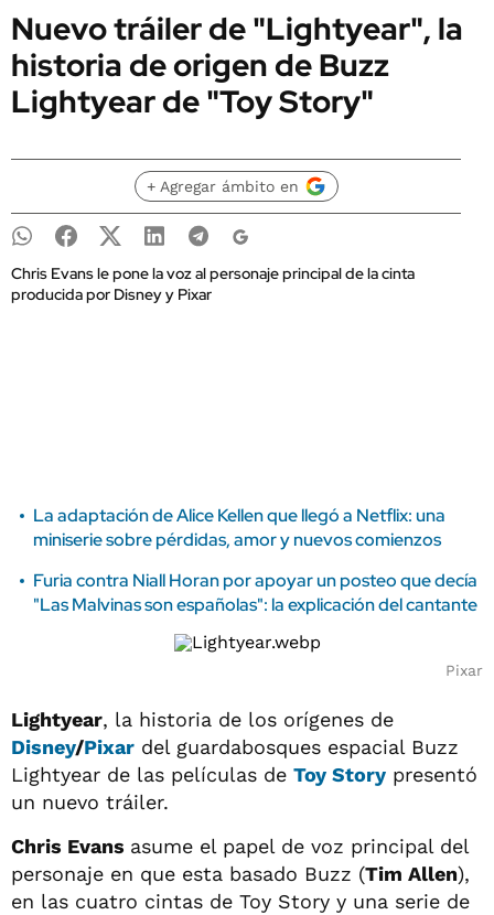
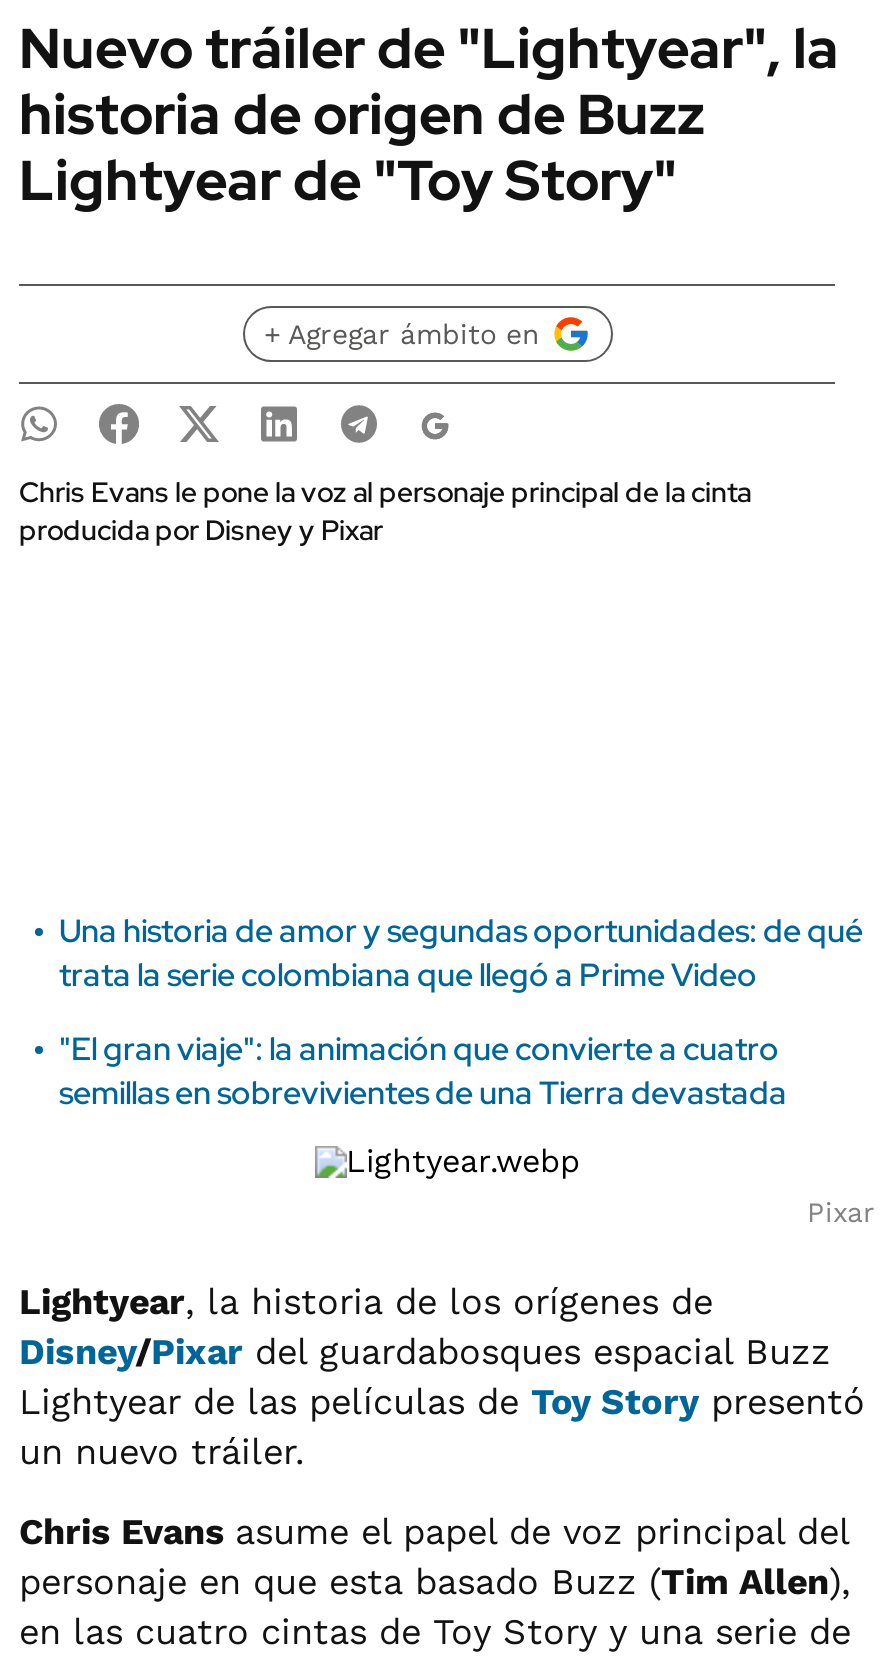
[33,504,445,551] La adaptación de Alice Kellen que llegó a Netflix: una | miniserie sobre pérdidas, amor y nuevos comienzos -> [59,910,863,996] Una historia de amor y segundas oportunidades: de qué | trata la serie colombiana que llegó a Prime Video
[33,569,477,616] Furia contra Niall Horan por apoyar un posteo que decía | "Las Malvinas son españolas": la explicación del cantante -> [59,1028,787,1114] "El gran viaje": la animación que convierte a cuatro | semillas en sobrevivientes de una Tierra devastada

